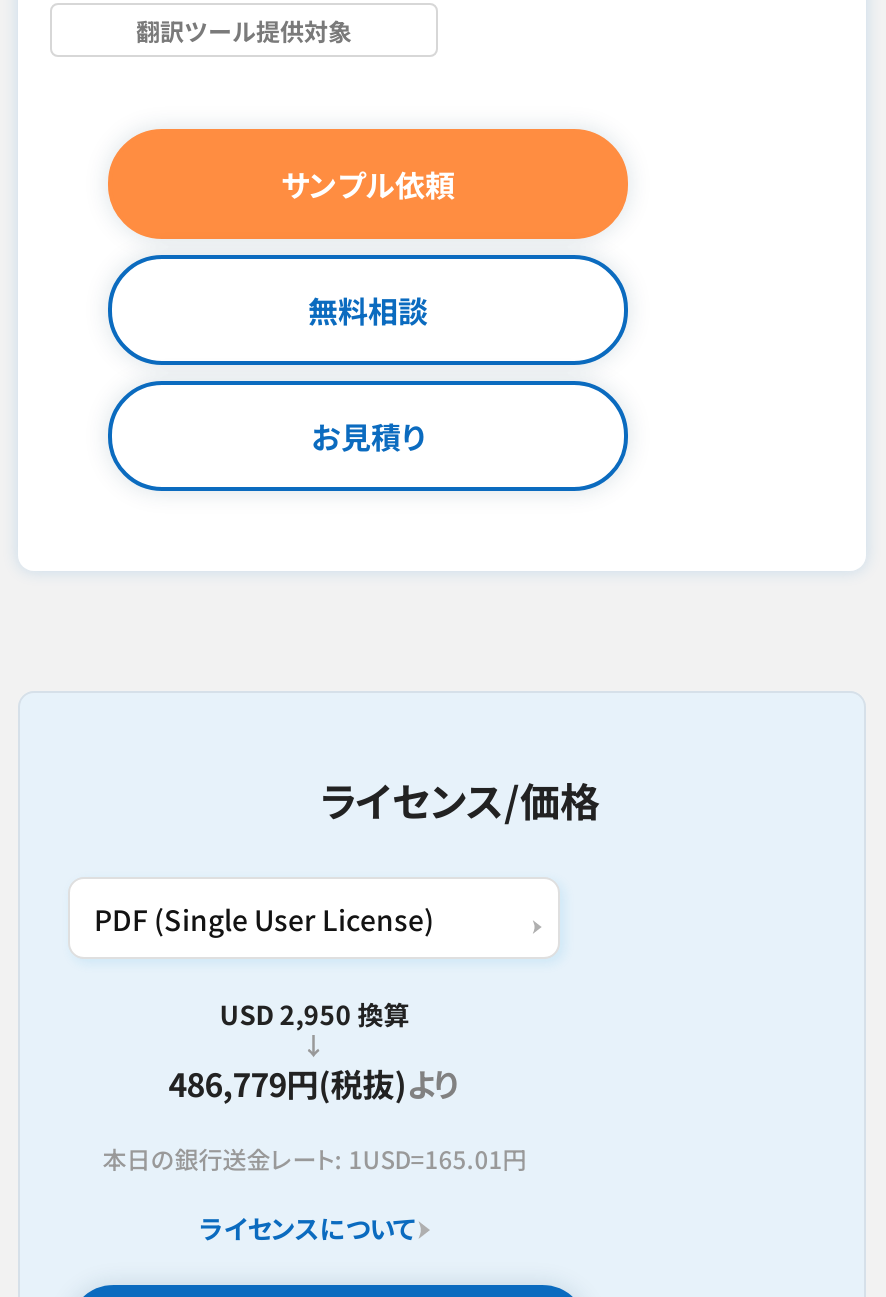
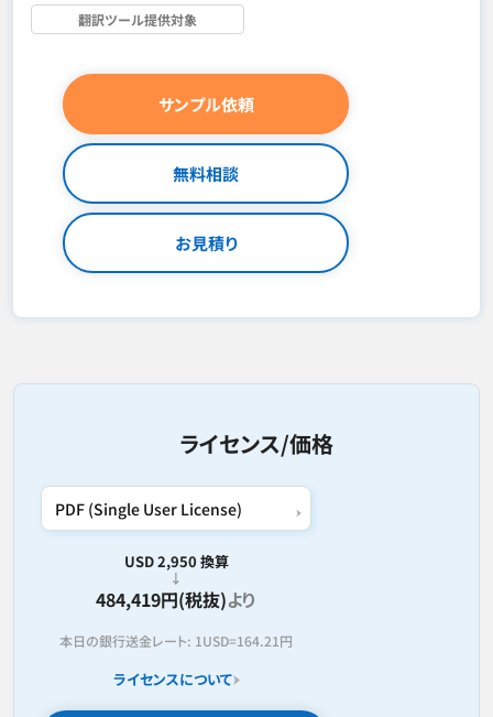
[168,1059,460,1107] 486,779円(税抜)より -> [96,586,257,612] 484,419円(税抜)より
[102,1141,526,1175] 本日の銀行送金レート: 1USD=165.01円 -> [60,631,293,650] 本日の銀行送金レート: 1USD=164.21円

